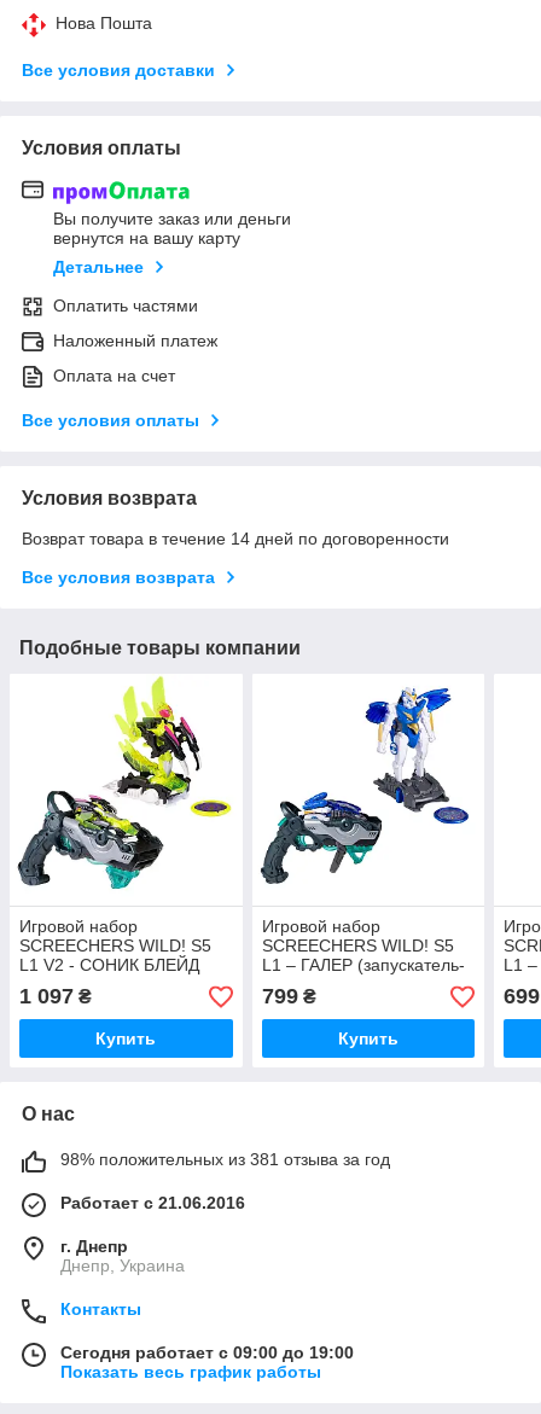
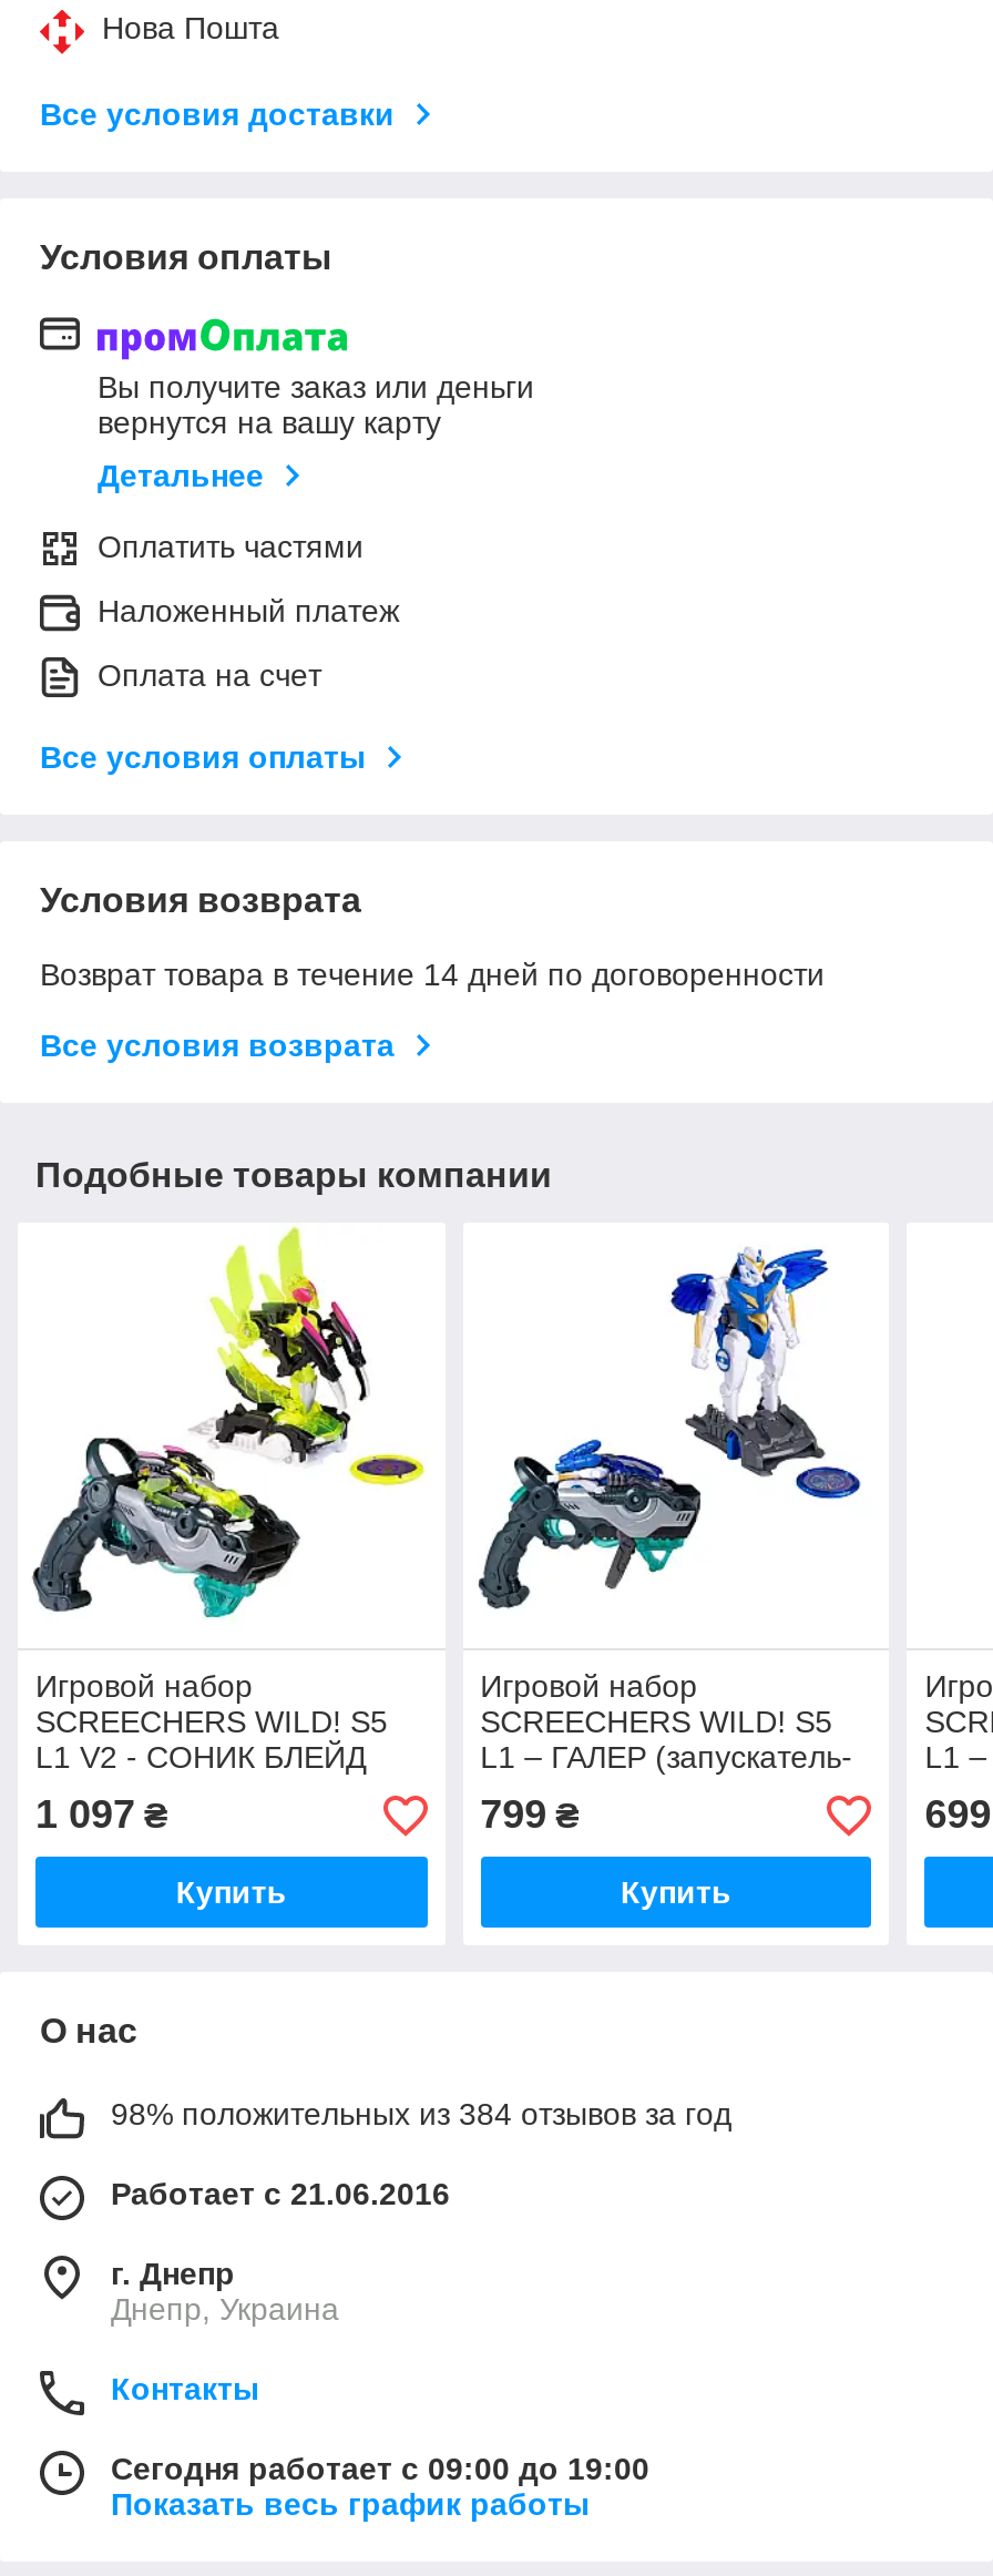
[60,1150,390,1169] 98% положительных из 381 отзыва за год -> [111,2097,731,2133] 98% положительных из 384 отзывов за год

